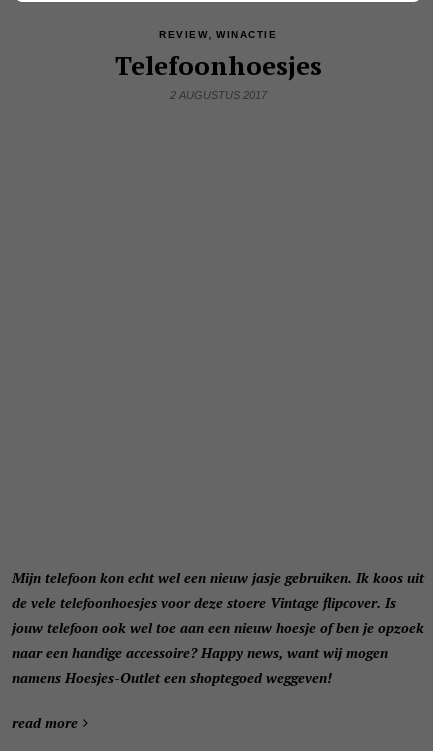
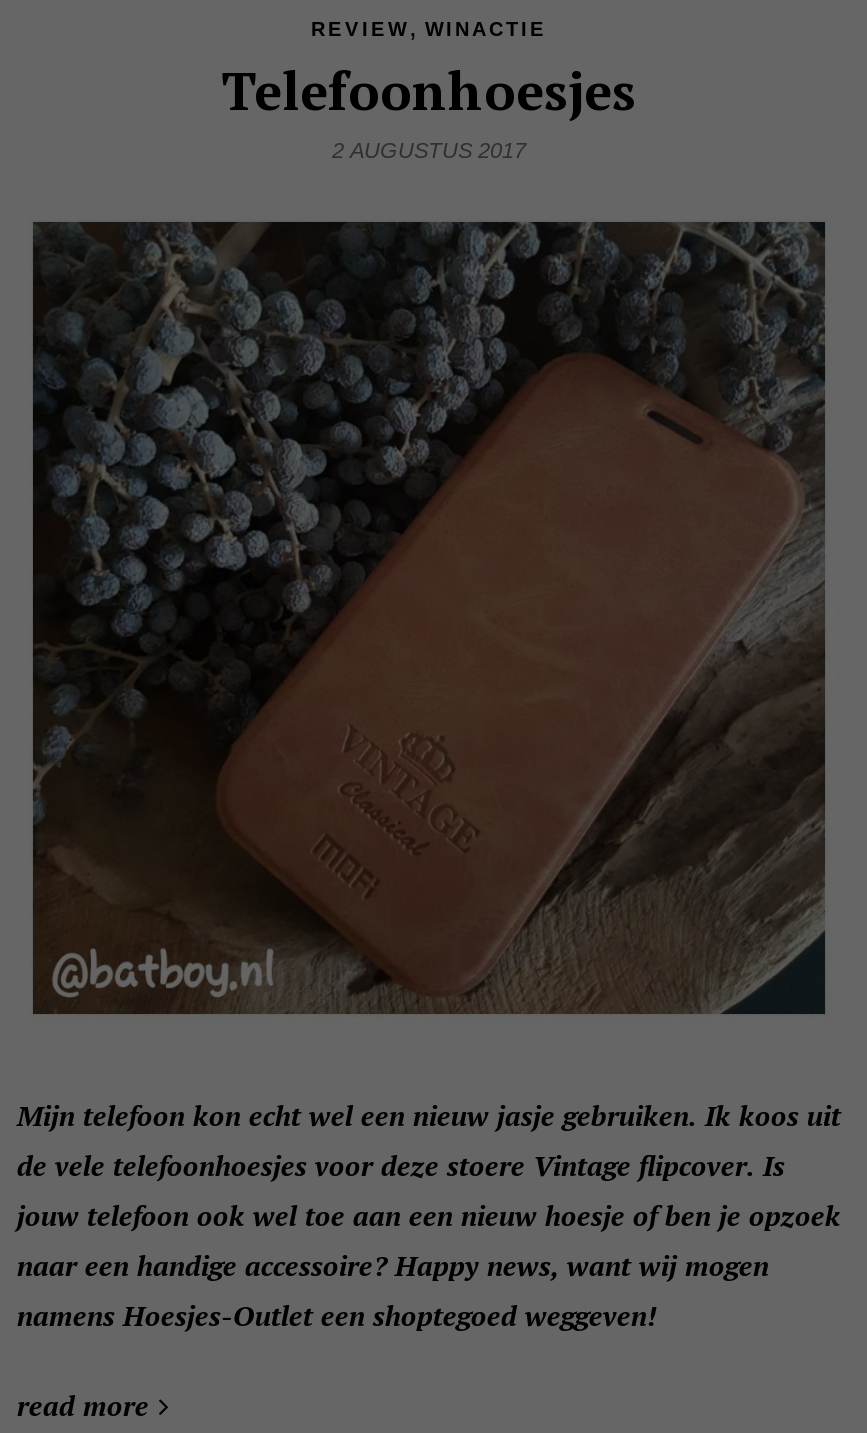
none -> [31,220,827,1016] [image]

